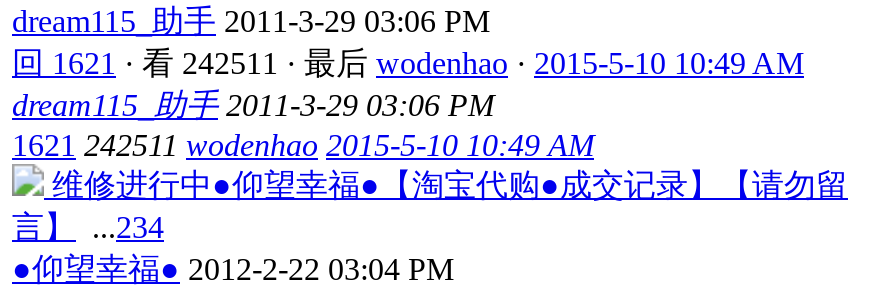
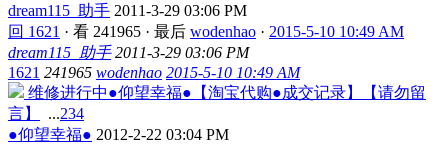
[12,46,804,80] 回 1621 · 看 242511 · 最后wodenhao · 2015-5-10 10:49 AM -> [8,23,404,40] 回 1621 · 看 241965 · 最后wodenhao · 2015-5-10 10:49 AM
[12,128,594,162] 1621 242511 wodenhao 2015-5-10 10:49 AM -> [8,64,300,81] 1621 241965 wodenhao 2015-5-10 10:49 AM

